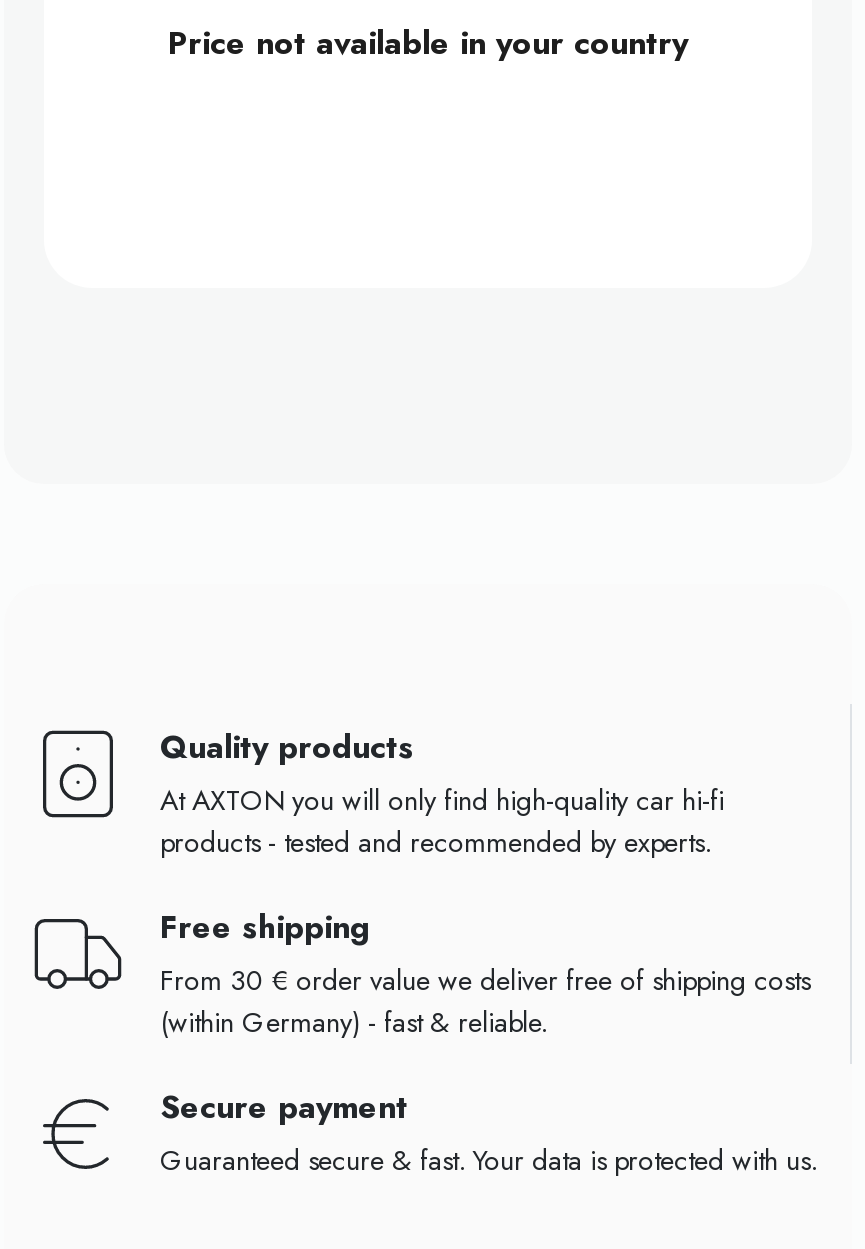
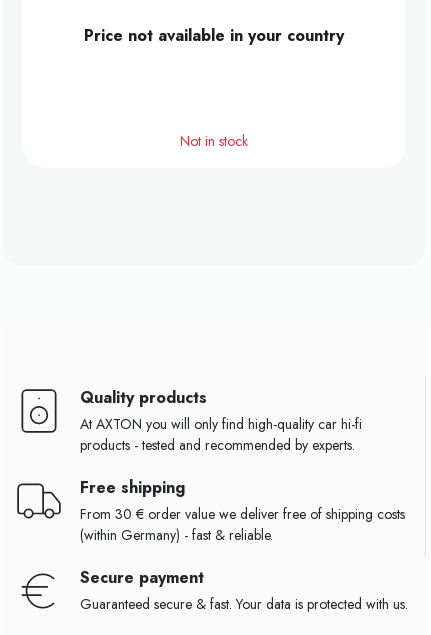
none -> [180,131,248,151] Not in stock

